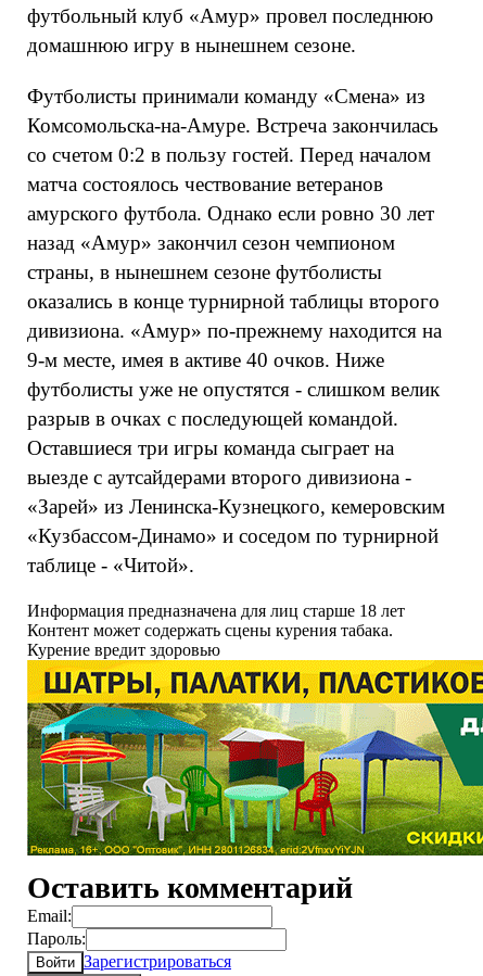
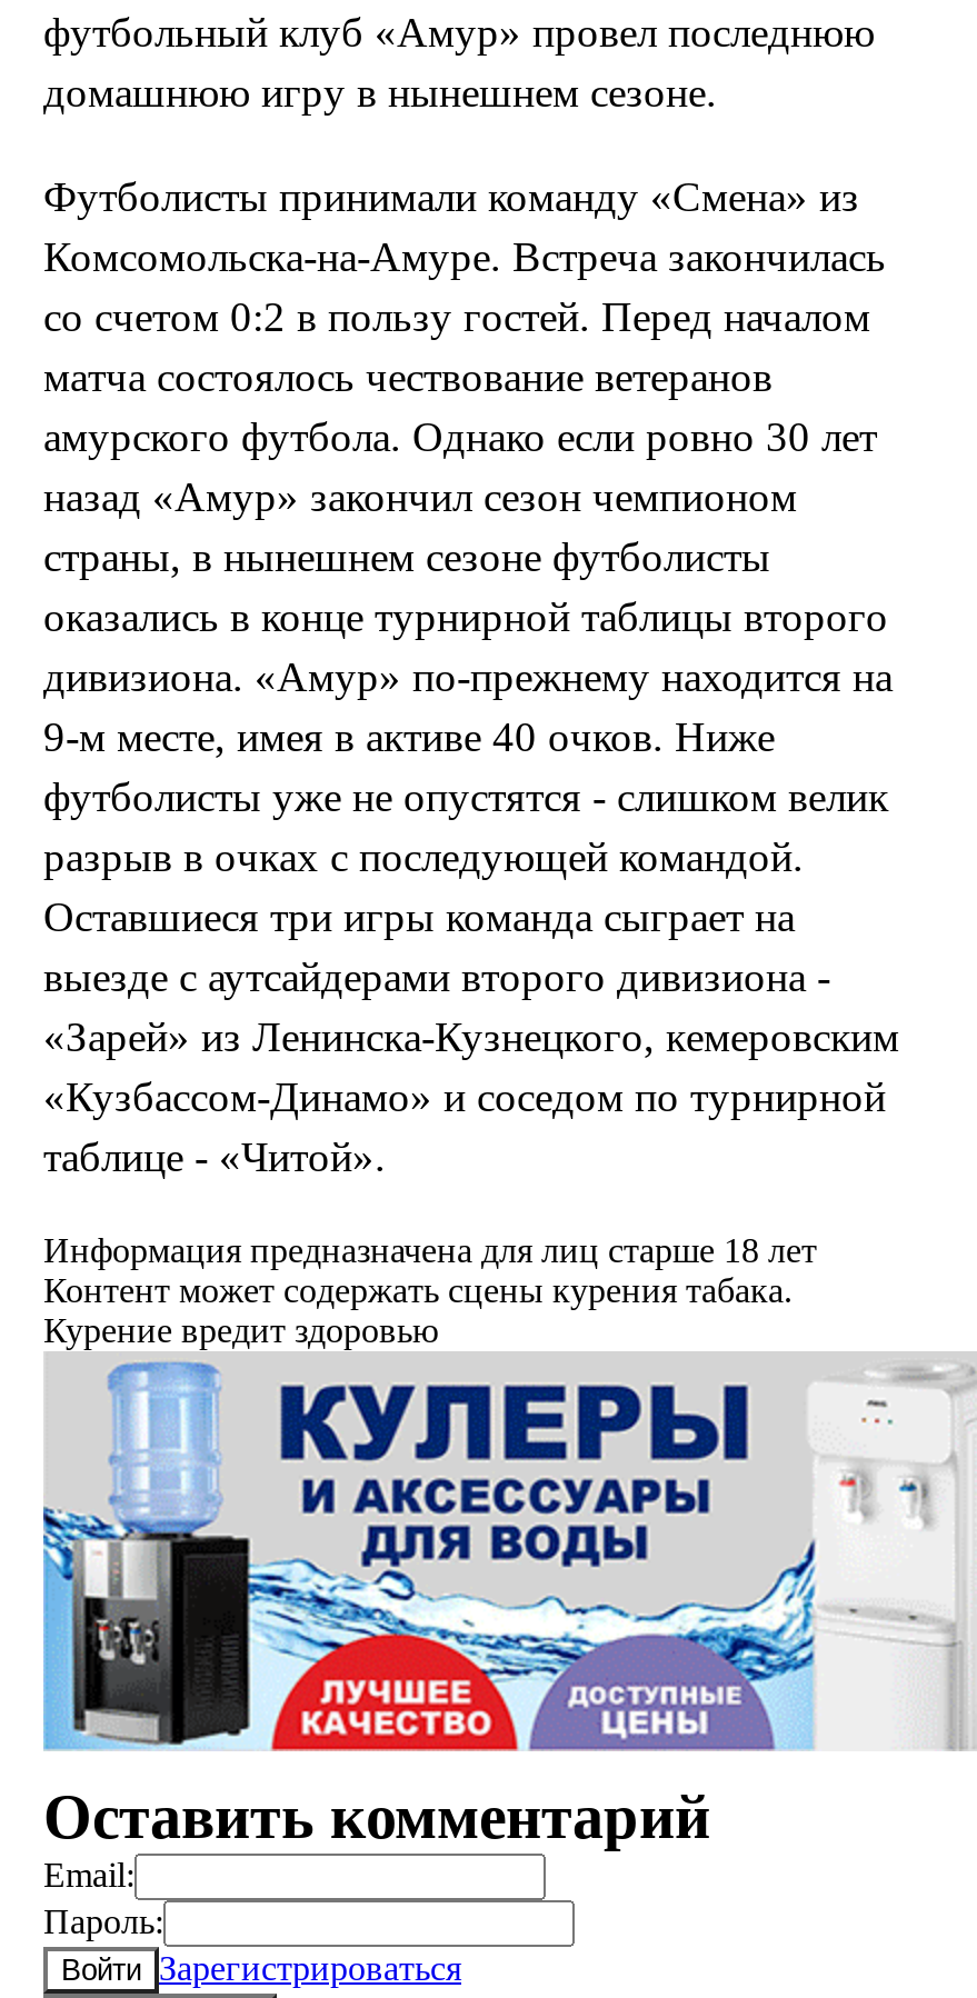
[26,659,480,857] [image] -> [41,1351,970,1754] [image]

